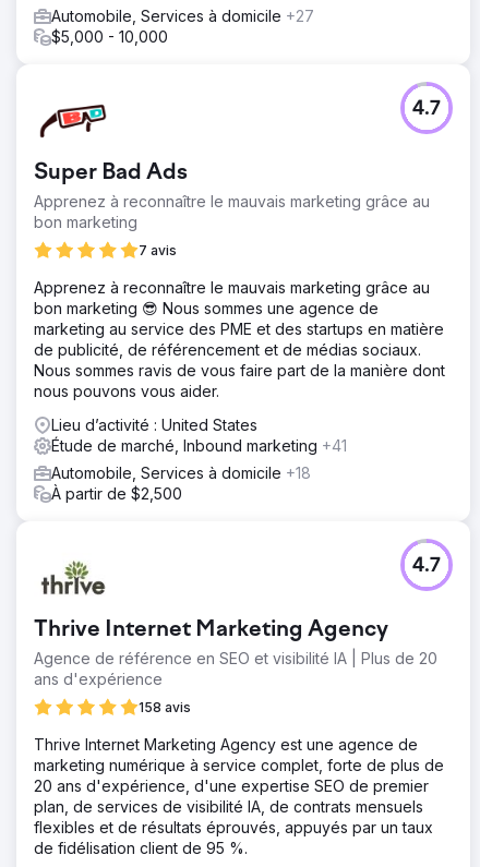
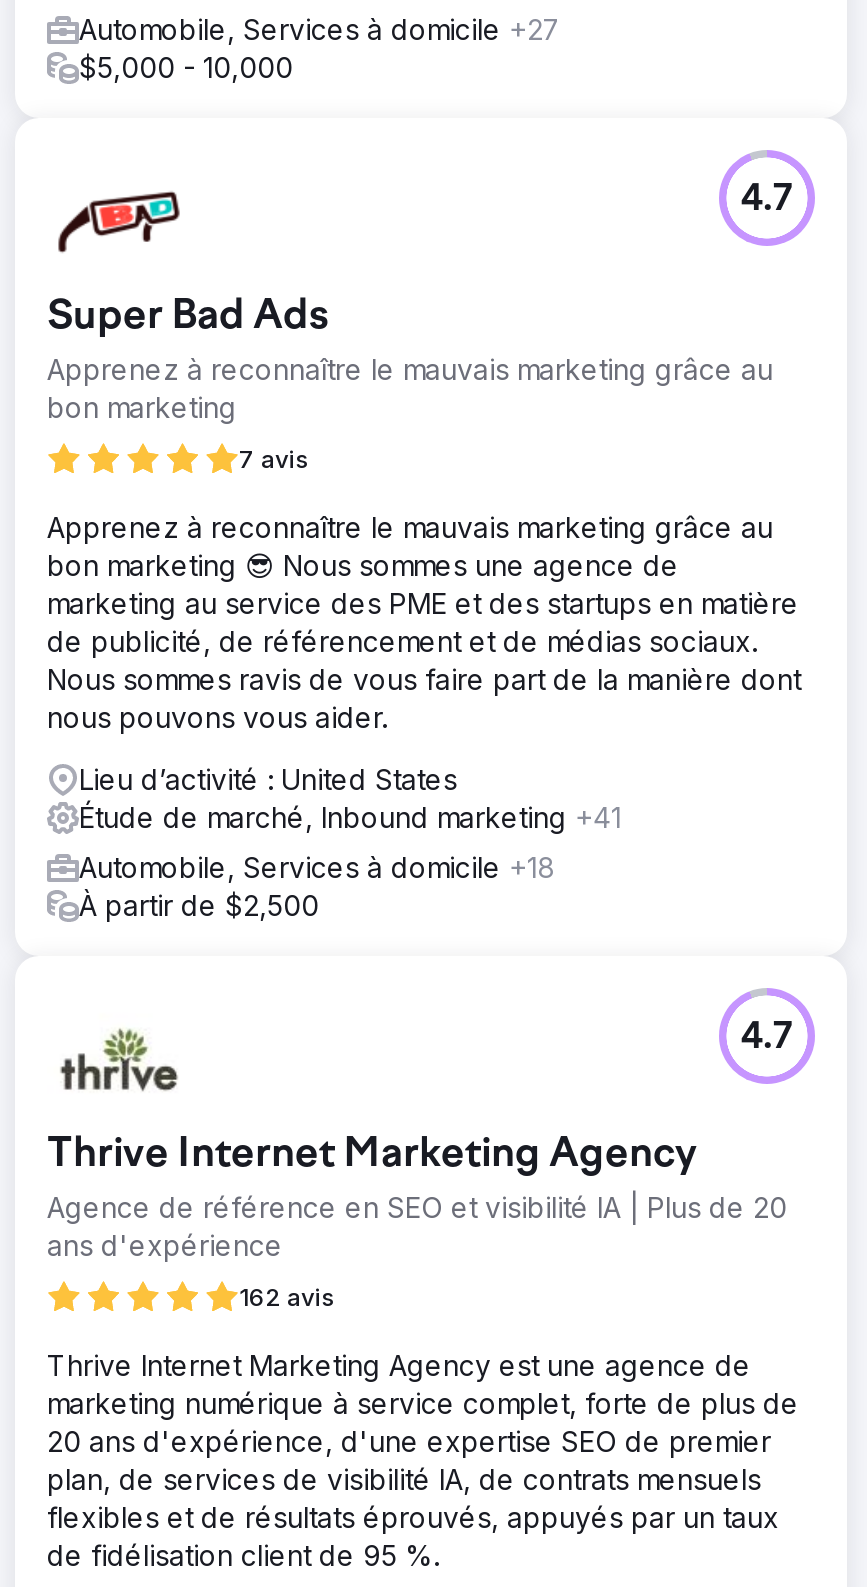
[139,699,191,715] 158 avis -> [239,1281,335,1311] 162 avis

